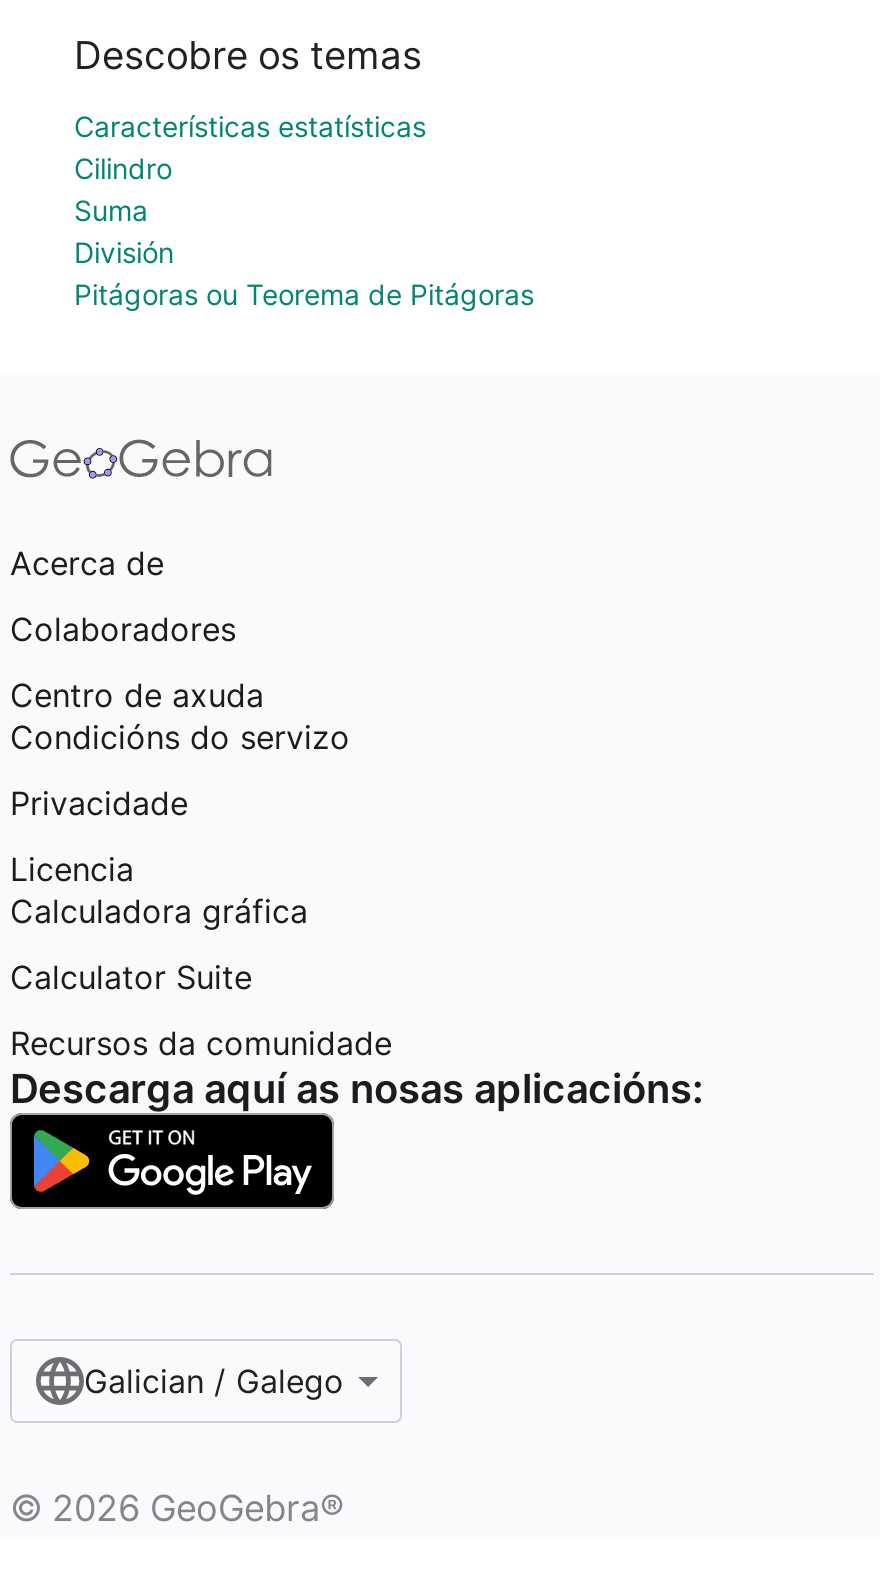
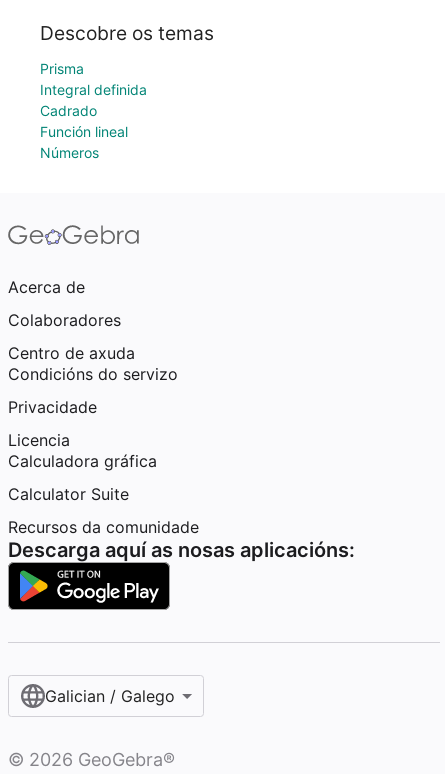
[74,109,534,311] Características estatísticas | Cilindro | Suma | División | Pitágoras ou Teorema de Pitágoras -> [40,60,147,161] Prisma | Integral definida | Cadrado | Función lineal | Números

